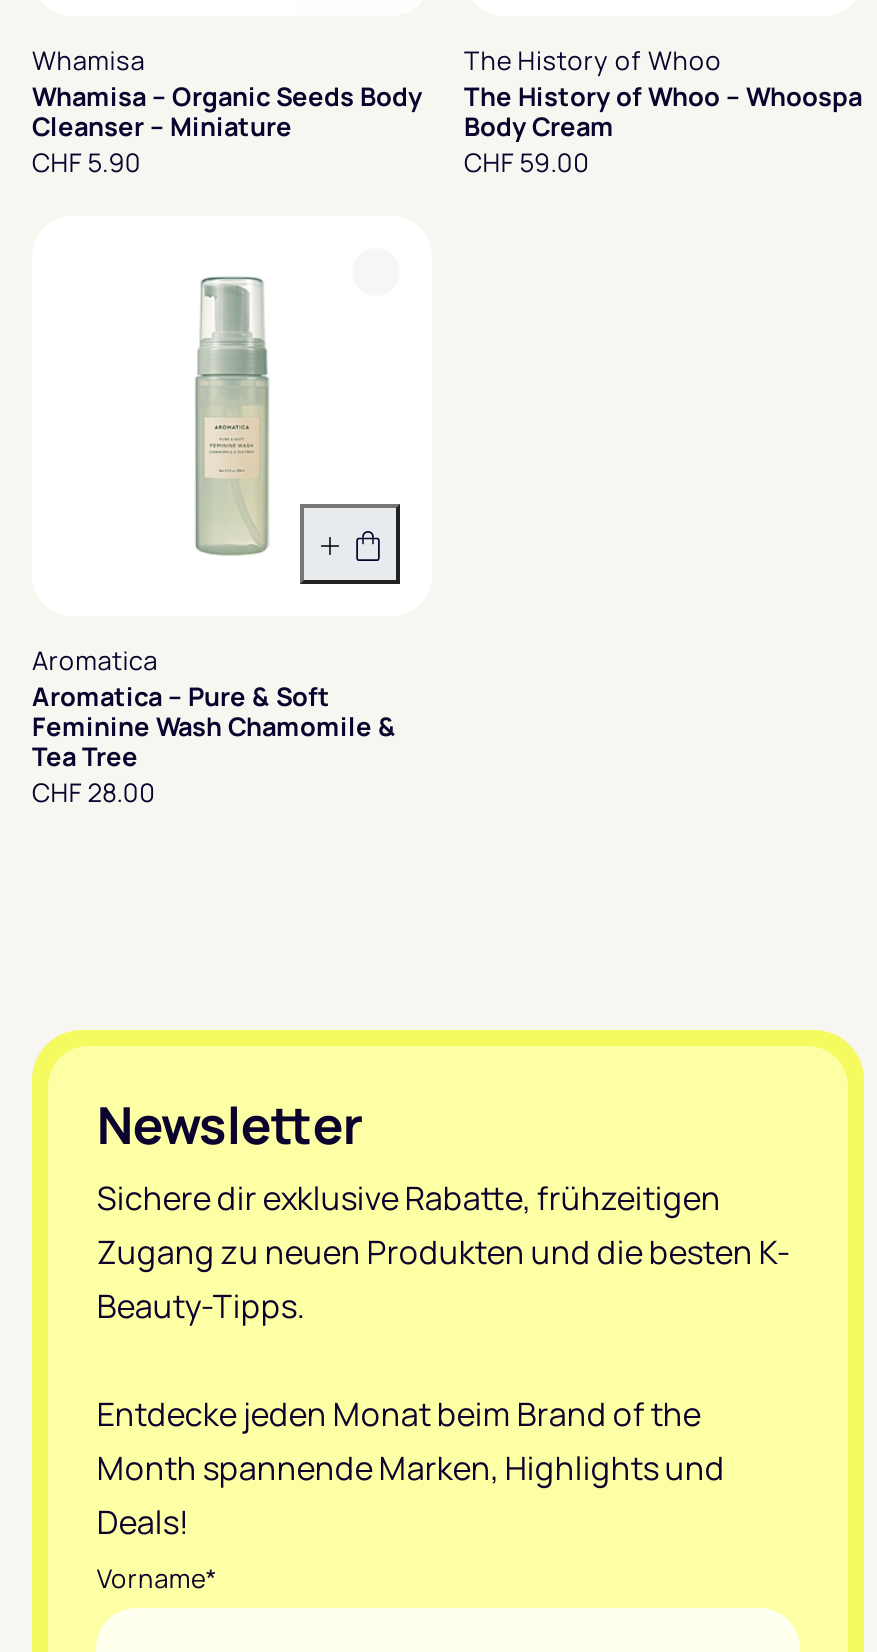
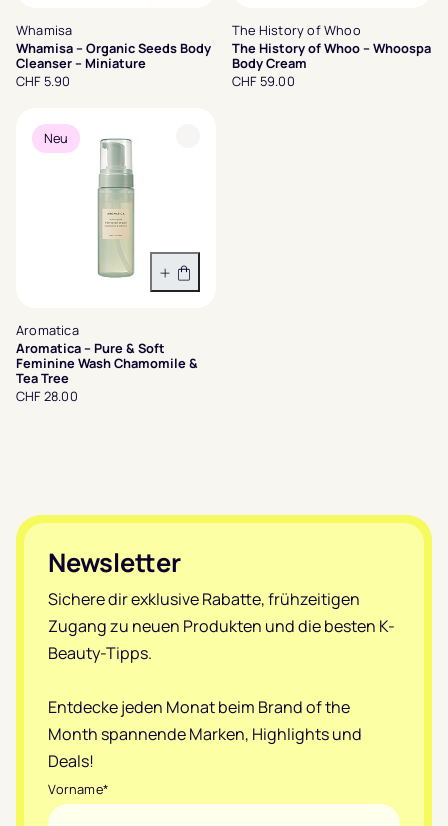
none -> [44,129,68,147] Neu

